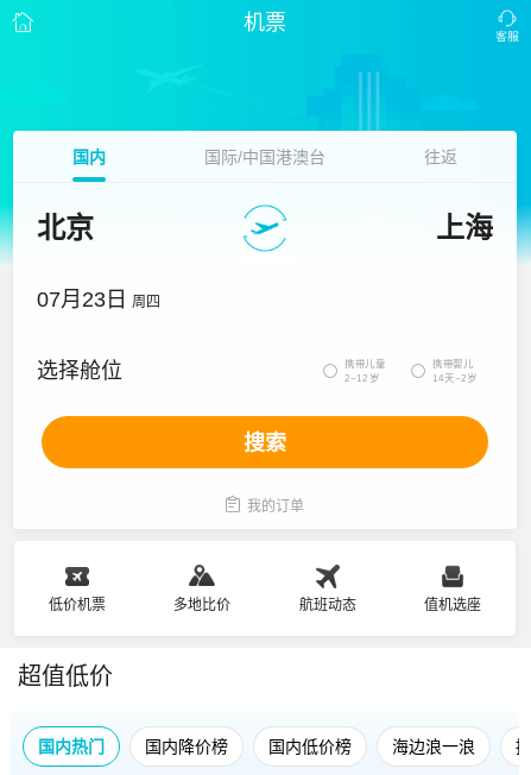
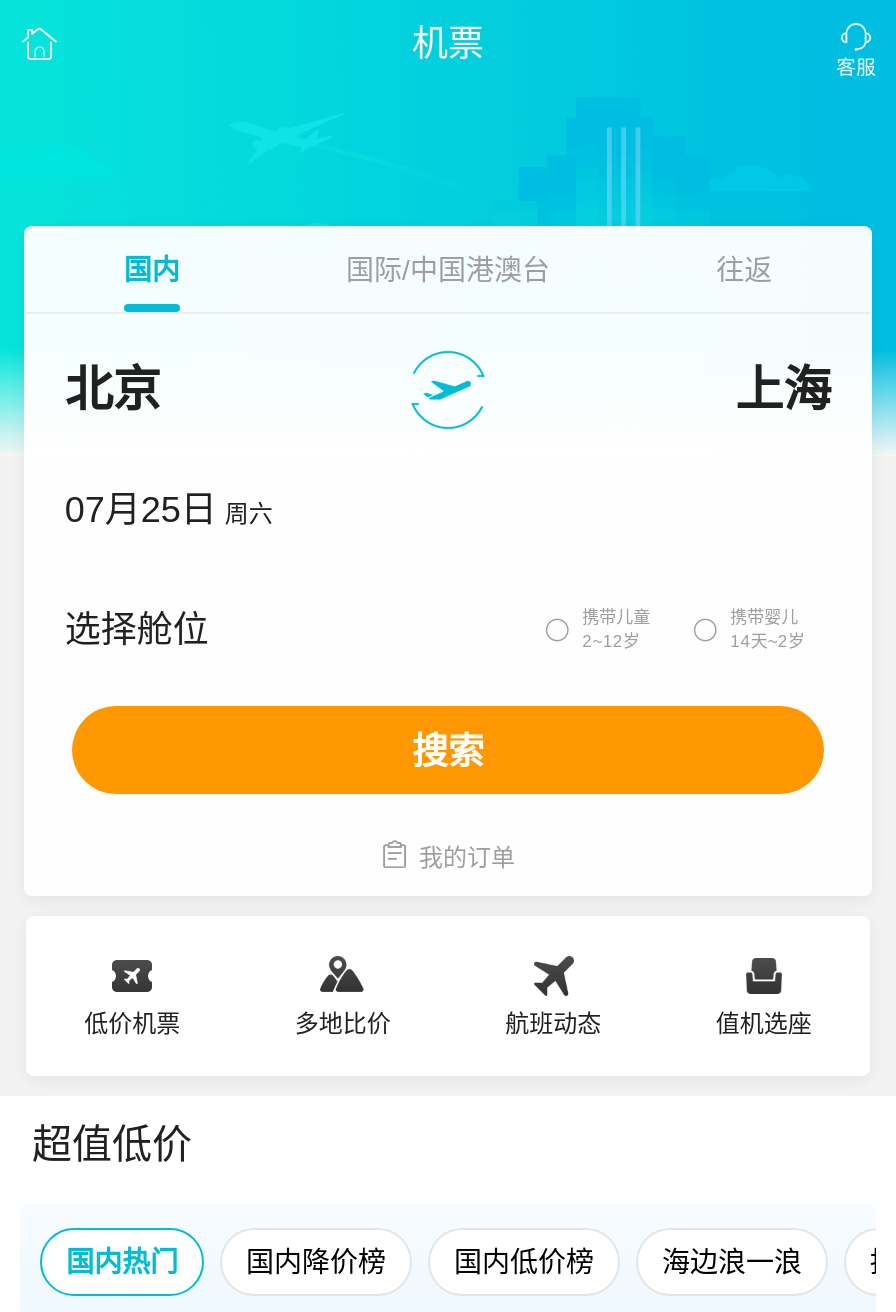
[37,288,161,311] 07月23日 周四 -> [65,490,273,530] 07月25日 周六

